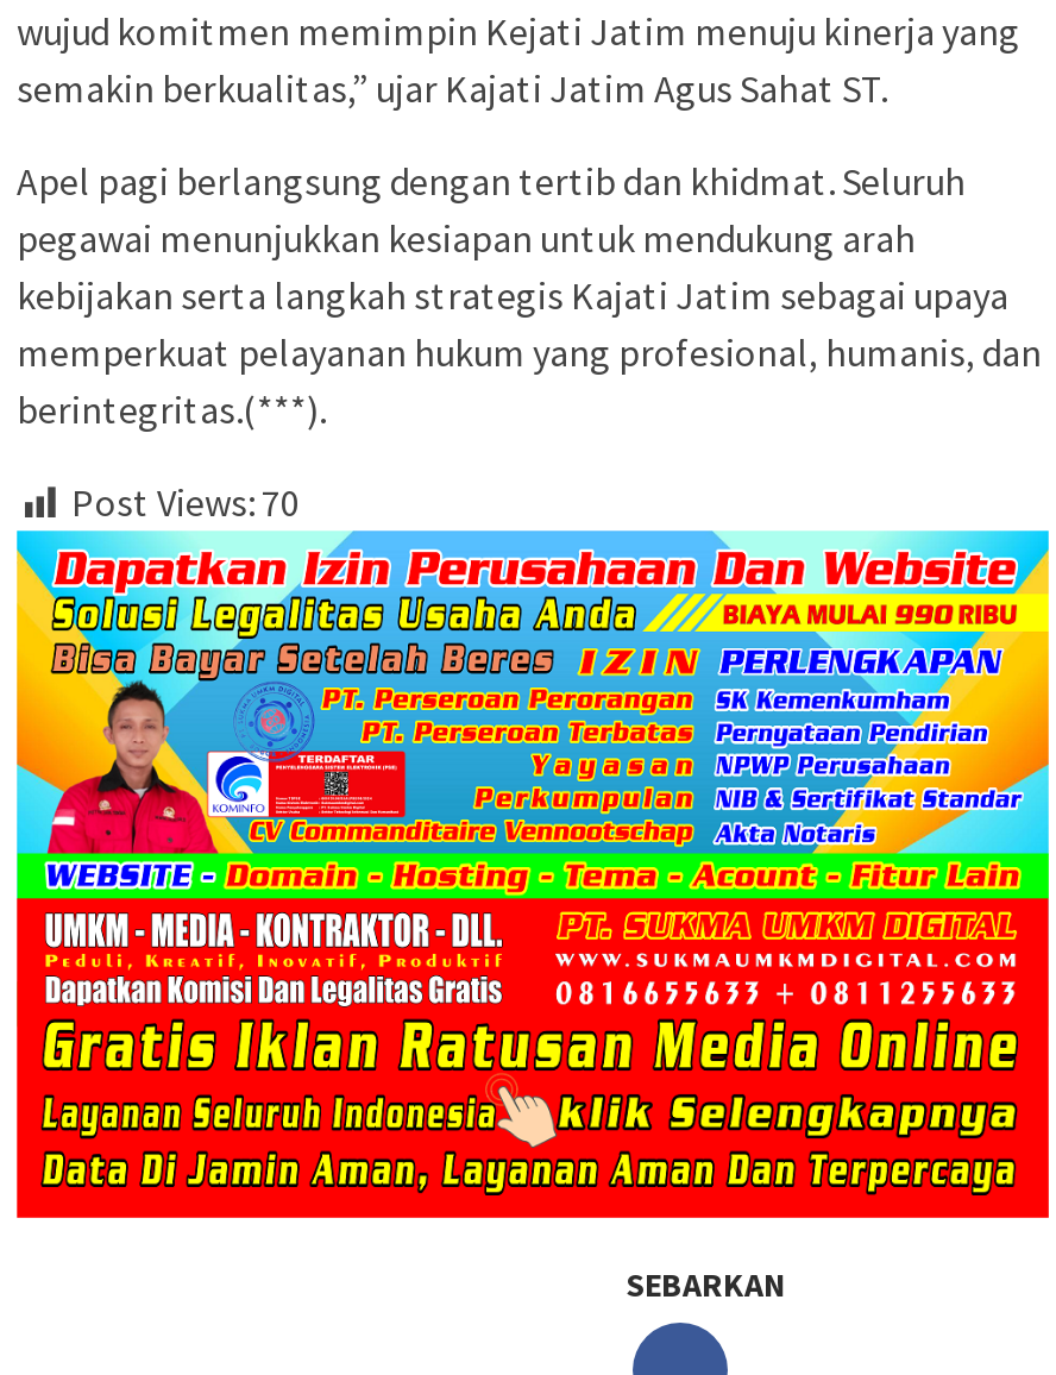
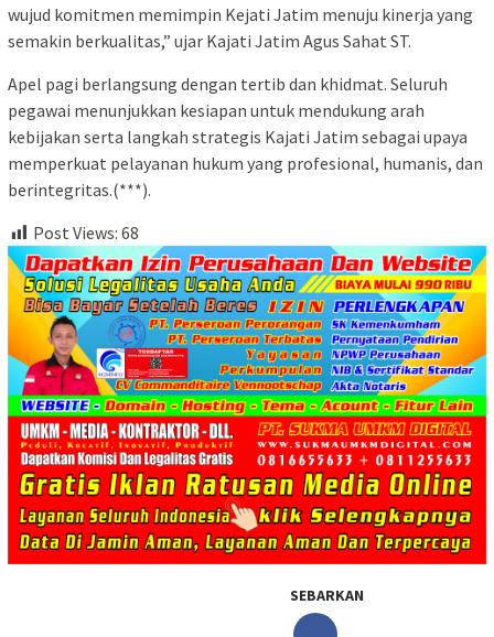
[71,478,300,526] Post Views: 70 -> [33,222,139,244] Post Views: 68

